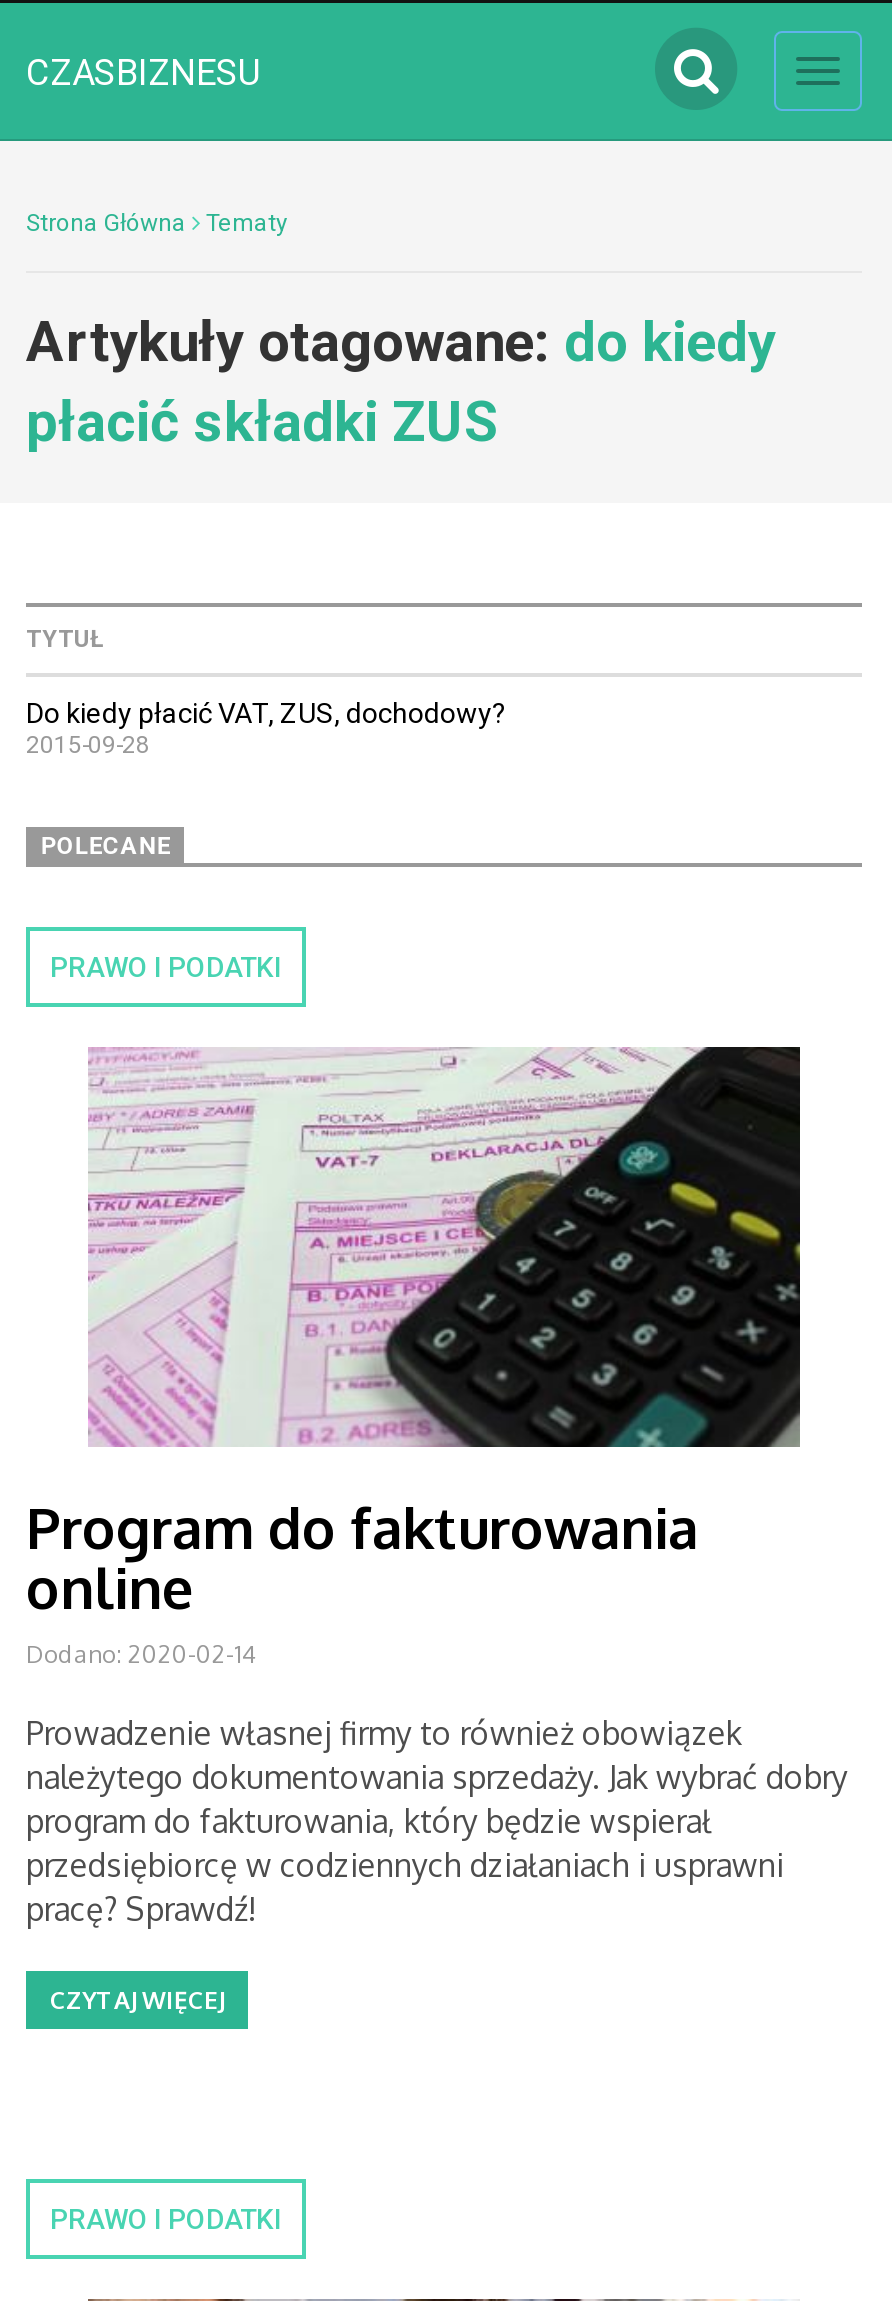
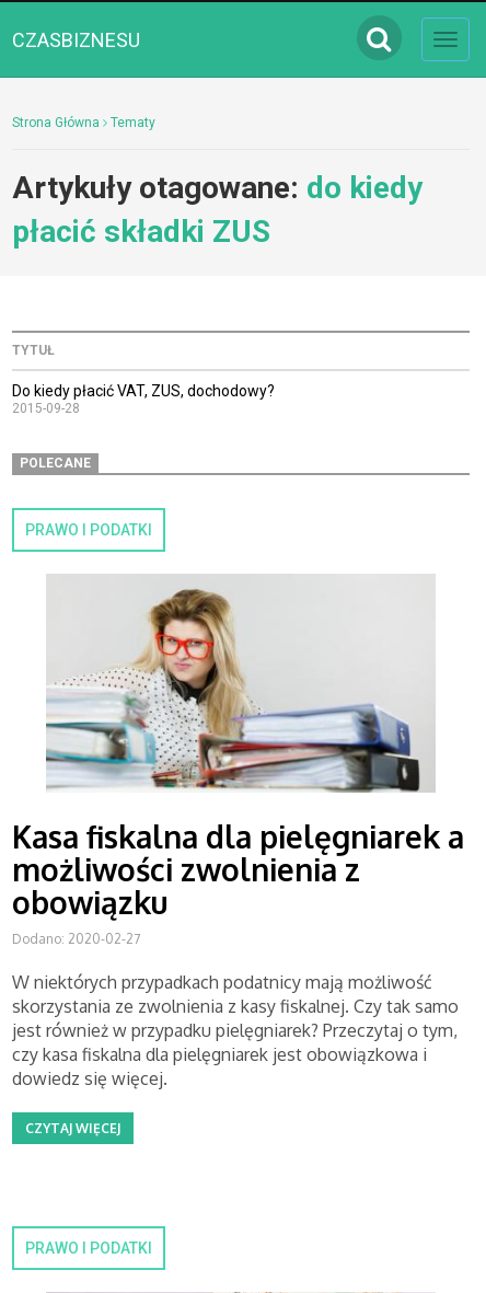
[26,1045,802,1669] [image] | Program do fakturowania | online | Dodano: 2020-02-14 -> [12,575,464,947] [image] | Kasa fiskalna dla pielęgniarek a | możliwości zwolnienia z | obowiązku | Dodano: 2020-02-27
[26,1713,848,1929] Prowadzenie własnej firmy to również obowiązek | należytego dokumentowania sprzedaży. Jak wybrać dobry | program do fakturowania, który będzie wspierał | przedsiębiorcę w codziennych działaniach i usprawni | pracę? Sprawdź! -> [12,971,459,1089] W niektórych przypadkach podatnicy mają możliwość | skorzystania ze zwolnienia z kasy fiskalnej. Czy tak samo | jest również w przypadku pielęgniarek? Przeczytaj o tym, | czy kasa fiskalna dla pielęgniarek jest obowiązkowa i | dowiedz się więcej.

